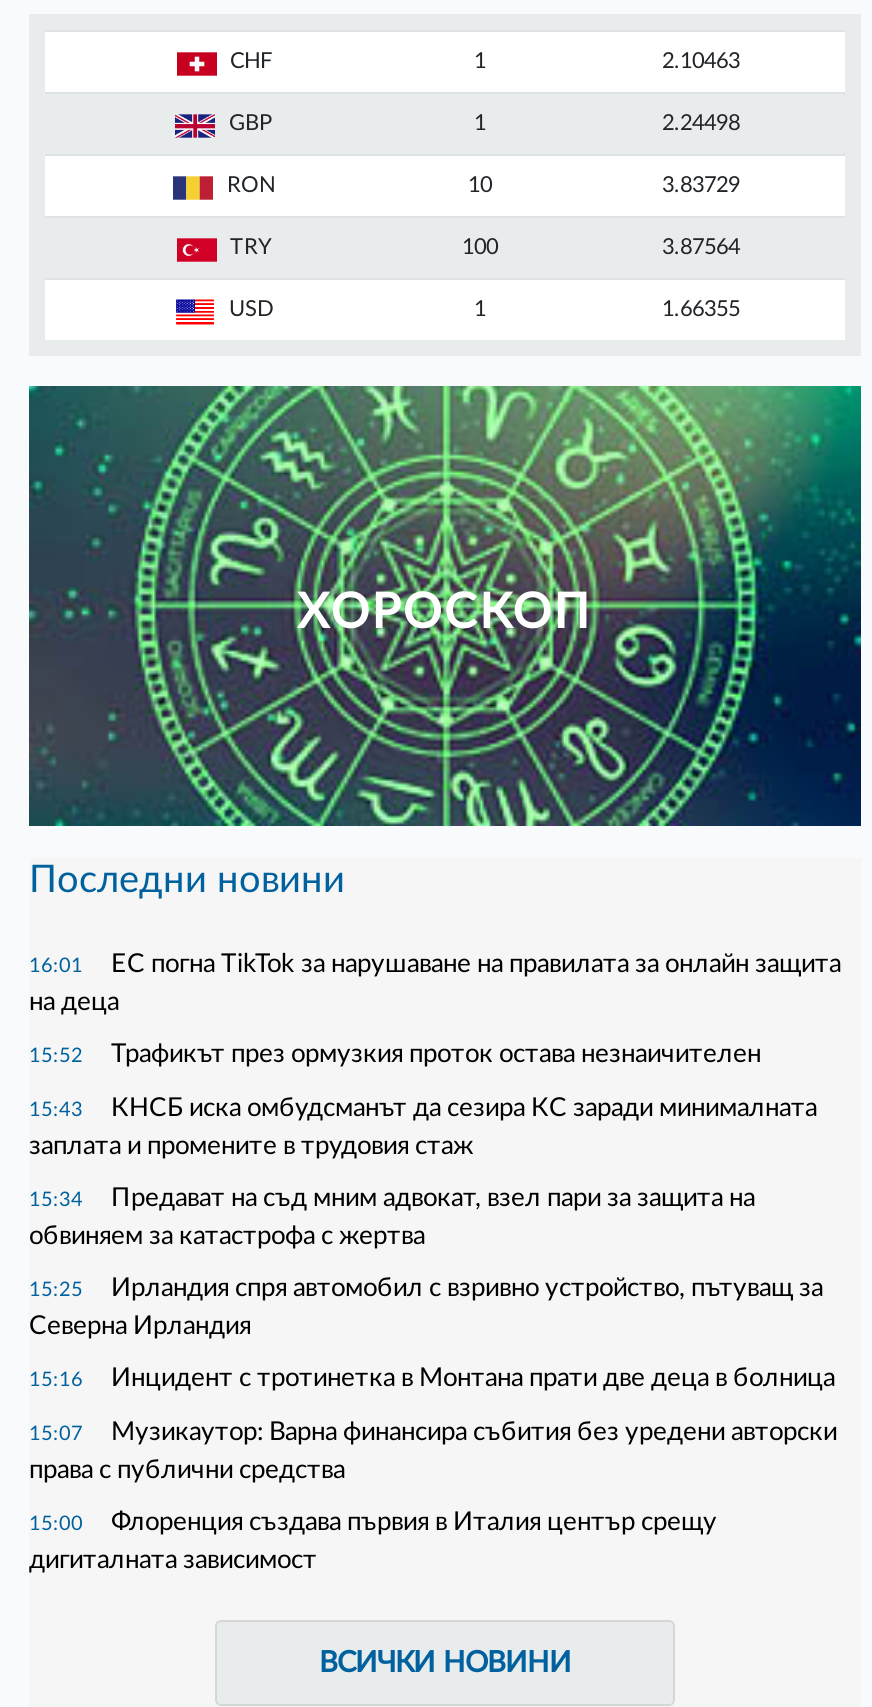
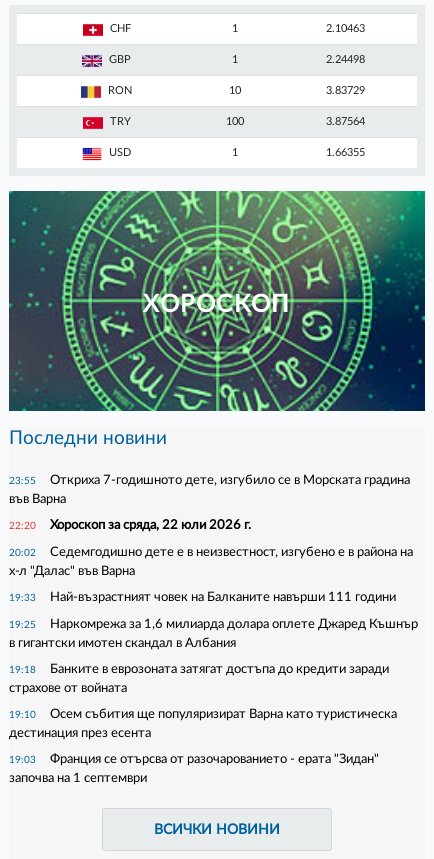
[29,952,841,976] 16:01 | ЕС погна TikTok за нарушаване на правилата за онлайн защита -> [9,474,410,486] 23:55 | Откриха 7-годишното дете, изгубило се в Морската градина
[29,990,119,1014] на деца -> [9,493,66,505] във Варна
[29,1042,761,1066] 15:52 | Трафикът през ормузкия проток остава незнаичителен -> [9,519,251,531] 22:20 | Хороскоп за сряда, 22 юли 2026 г.
[29,1096,817,1120] 15:43 | КНСБ иска омбудсманът да сезира КС заради минималната -> [9,546,413,558] 20:02 | Седемгодишно дете е в неизвестност, изгубено е в района на
[29,1134,473,1158] заплата и промените в трудовия стаж -> [9,565,135,577] х-л "Далас" във Варна
[29,1186,755,1210] 15:34 | Предават на съд мним адвокат, взел пари за защита на -> [9,591,396,603] 19:33 | Най-възрастният човек на Балканите навърши 111 години
[29,1224,425,1248] обвиняем за катастрофа с жертва -> [9,618,418,630] 19:25 | Наркомрежа за 1,6 милиарда долара оплете Джаред Къшнър
[29,1276,823,1300] 15:25 | Ирландия спря автомобил с взривно устройство, пътуващ за -> [9,637,236,649] в гигантски имотен скандал в Албания
[29,1314,251,1338] Северна Ирландия -> [9,663,389,675] 19:18 | Банките в еврозоната затягат достъпа до кредити заради
[29,1366,835,1390] 15:16 | Инцидент с тротинетка в Монтана прати две деца в болница -> [9,682,127,694] страхове от войната
[29,1420,837,1444] 15:07 | Музикаутор: Варна финансира събития без уредени авторски -> [9,708,397,720] 19:10 | Осем събития ще популяризират Варна като туристическа
[29,1458,345,1482] права с публични средства -> [9,727,151,739] дестинация през есента
[29,1510,717,1534] 15:00 | Флоренция създава първия в Италия център срещу -> [9,753,379,765] 19:03 | Франция се отърсва от разочарованието - ерата "Зидан"
[29,1548,317,1572] дигиталната зависимост -> [9,772,147,784] започва на 1 септември

